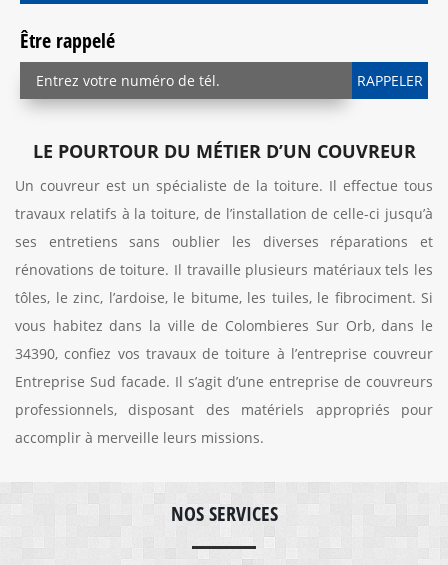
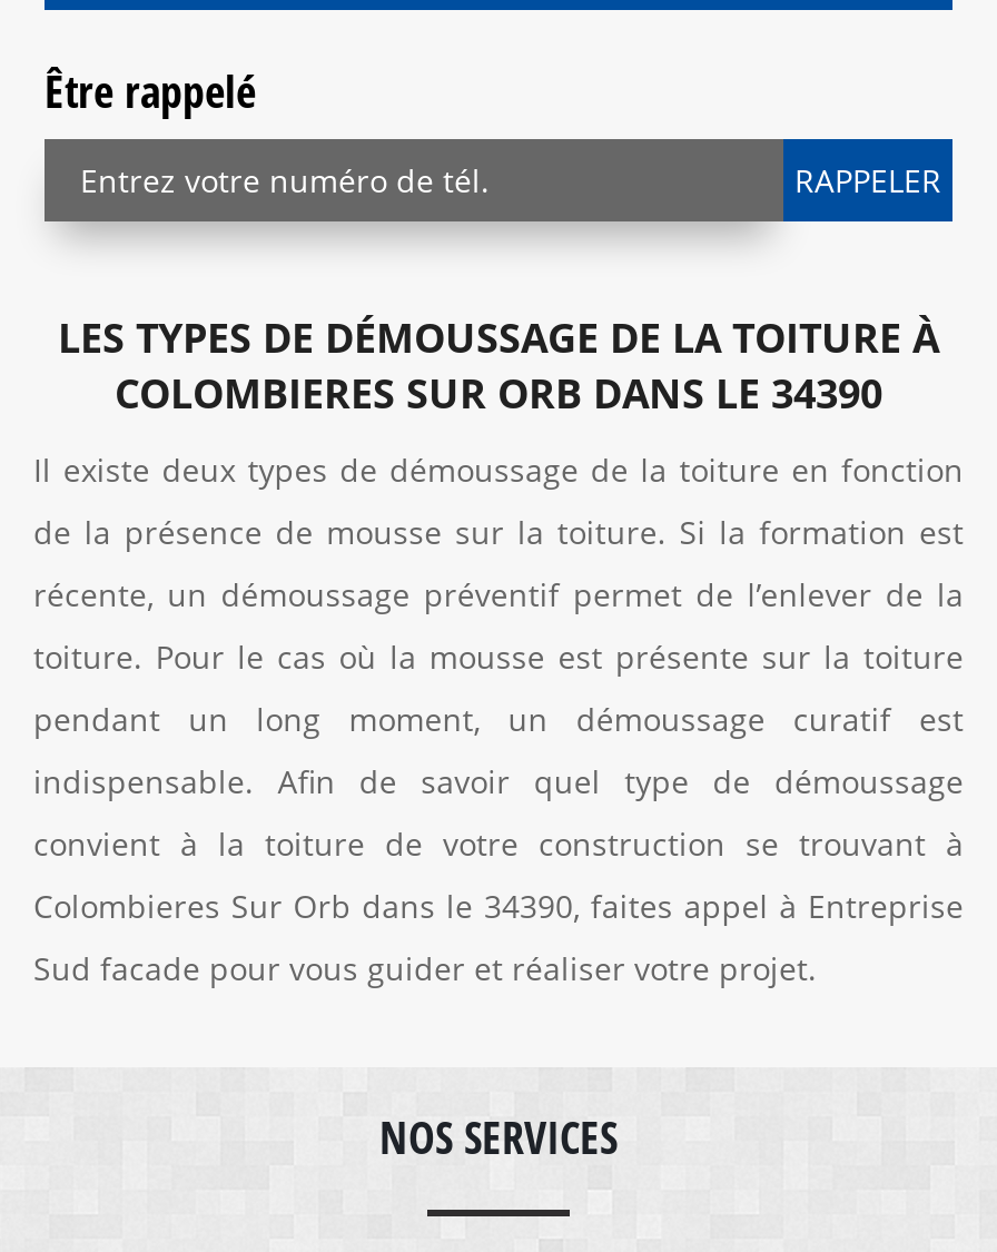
[15,139,433,447] LE POURTOUR DU MÉTIER D’UN COUVREUR | Un couvreur est un spécialiste de la toiture. Il effectue tous | travaux relatifs à la toiture, de l’installation de celle-ci jusqu’à | ses entretiens sans oublier les diverses réparations et | rénovations de toiture. Il travaille plusieurs matériaux tels les | tôles, le zinc, l’ardoise, le bitume, les tuiles, le fibrociment. Si | vous habitez dans la ville de Colombieres Sur Orb, dans le | 34390, confiez vos travaux de toiture à l’entreprise couvreur | Entreprise Sud facade. Il s’agit d’une entreprise de couvreurs | professionnels, disposant des matériels appropriés pour | accomplir à merveille leurs missions. -> [33,310,964,989] LES TYPES DE DÉMOUSSAGE DE LA TOITURE À | COLOMBIERES SUR ORB DANS LE 34390 | Il existe deux types de démoussage de la toiture en fonction | de la présence de mousse sur la toiture. Si la formation est | récente, un démoussage préventif permet de l’enlever de la | toiture. Pour le cas où la mousse est présente sur la toiture | pendant un long moment, un démoussage curatif est | indispensable. Afin de savoir quel type de démoussage | convient à la toiture de votre construction se trouvant à | Colombieres Sur Orb dans le 34390, faites appel à Entreprise | Sud facade pour vous guider et réaliser votre projet.

